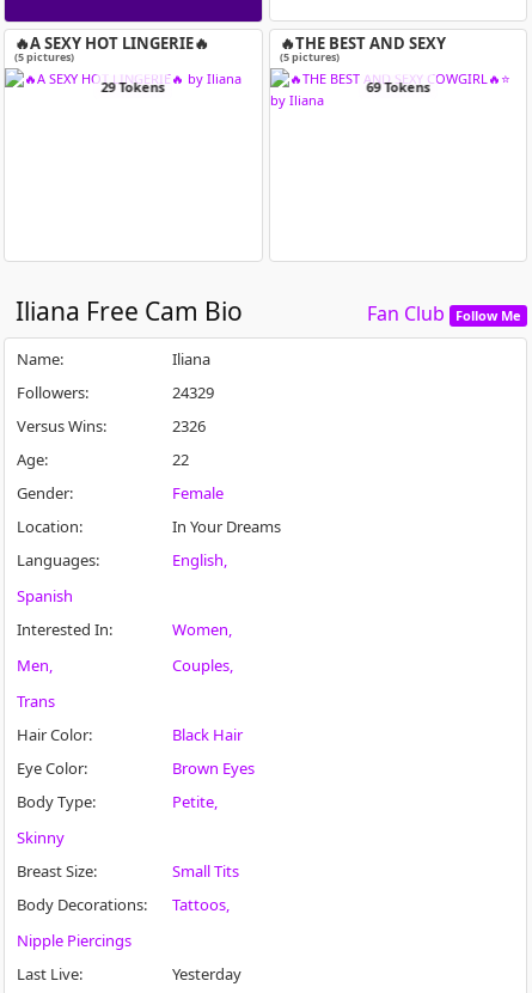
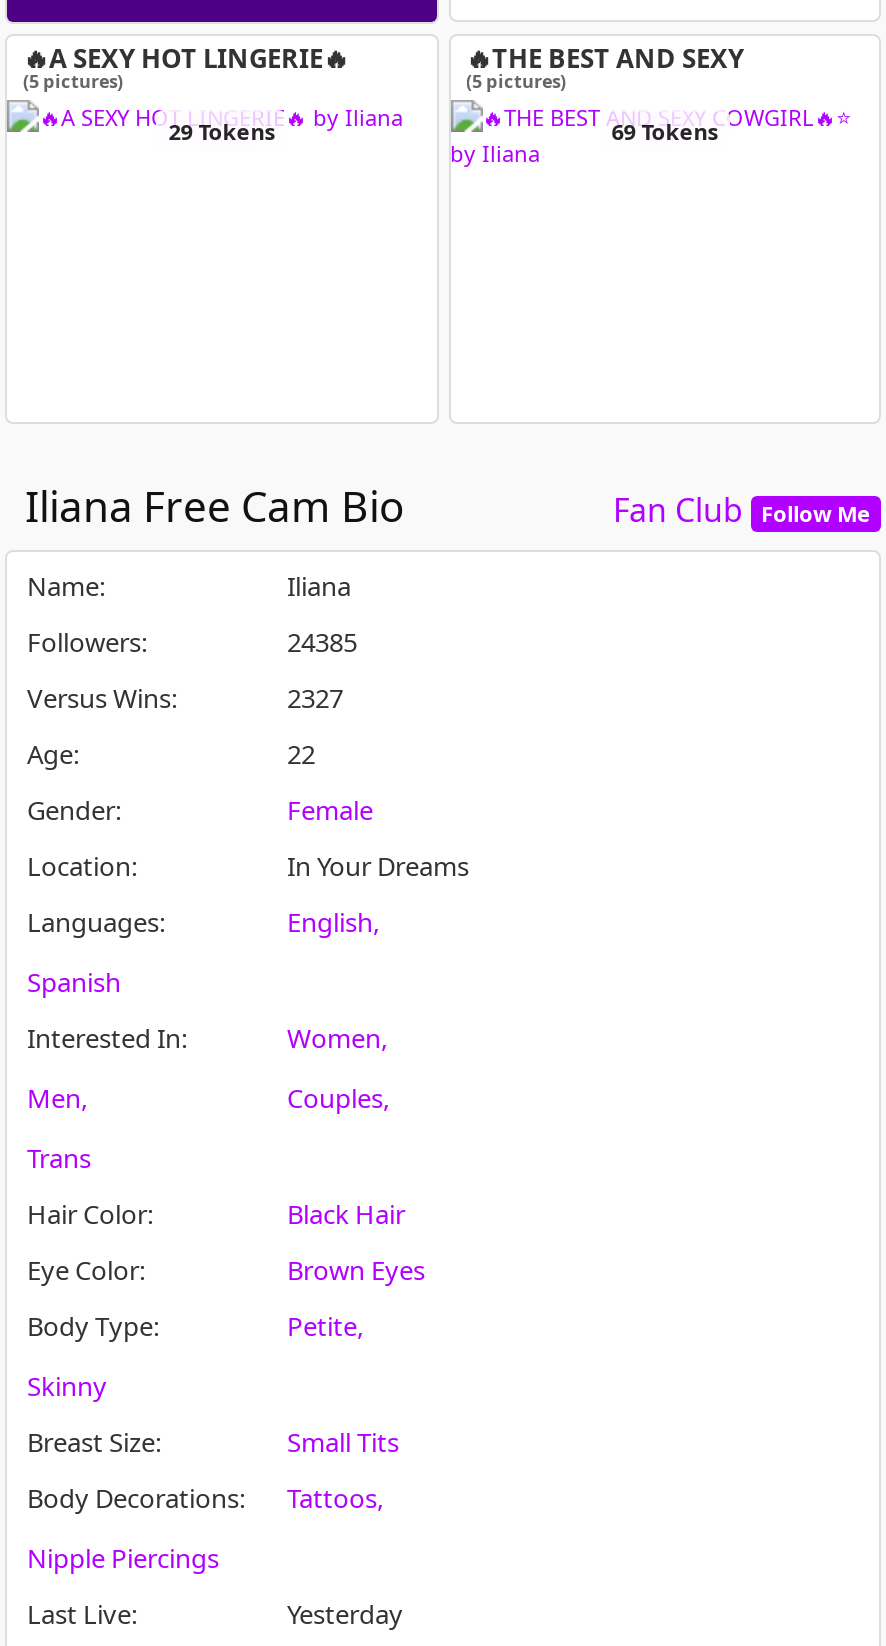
[172,381,214,403] 24329 -> [287,624,357,660] 24385
[172,415,206,436] 2326 -> [287,680,343,716] 2327

